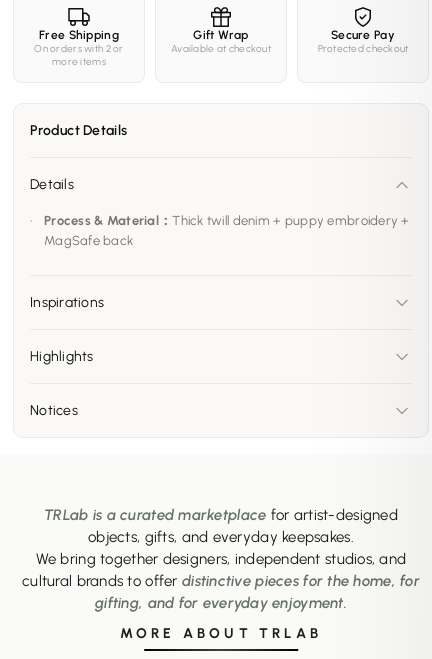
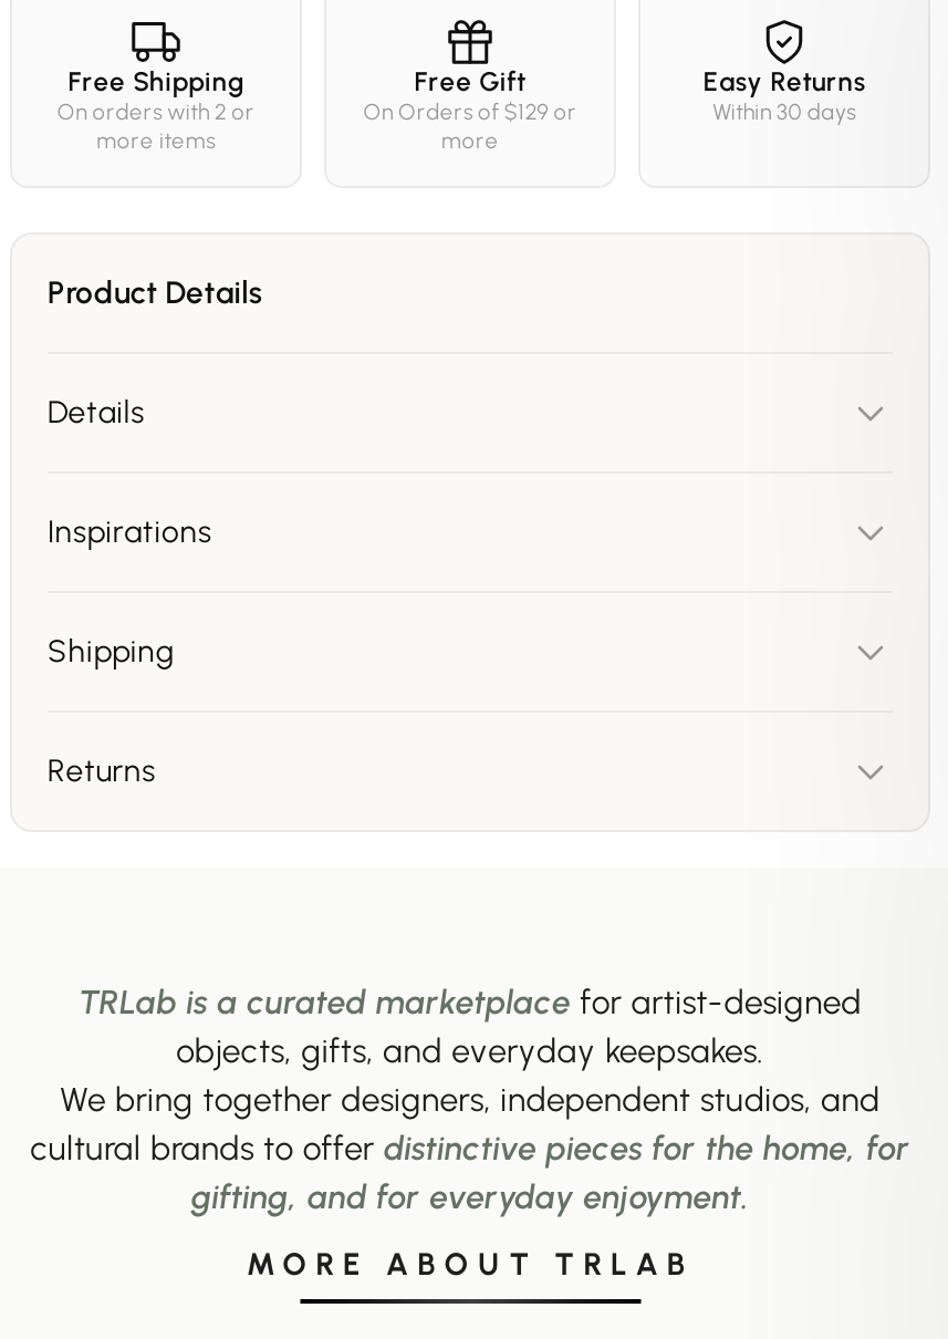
[171,28,271,55] Gift Wrap | Available at checkout -> [363,67,577,155] Free Gift | On Orders of $129 or | more
[317,28,408,55] Secure Pay | Protected checkout -> [703,67,865,127] Easy Returns | Within 30 days
[44,213,410,248] Process & Material：Thick twill denim + puppy embroidery + | MagSafe back -> none
[30,348,94,365] Highlights -> [48,633,174,671] Shipping
[30,402,78,419] Notices -> [48,753,156,791] Returns

